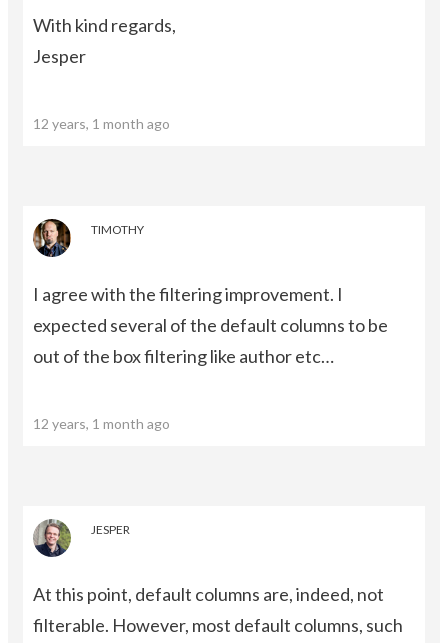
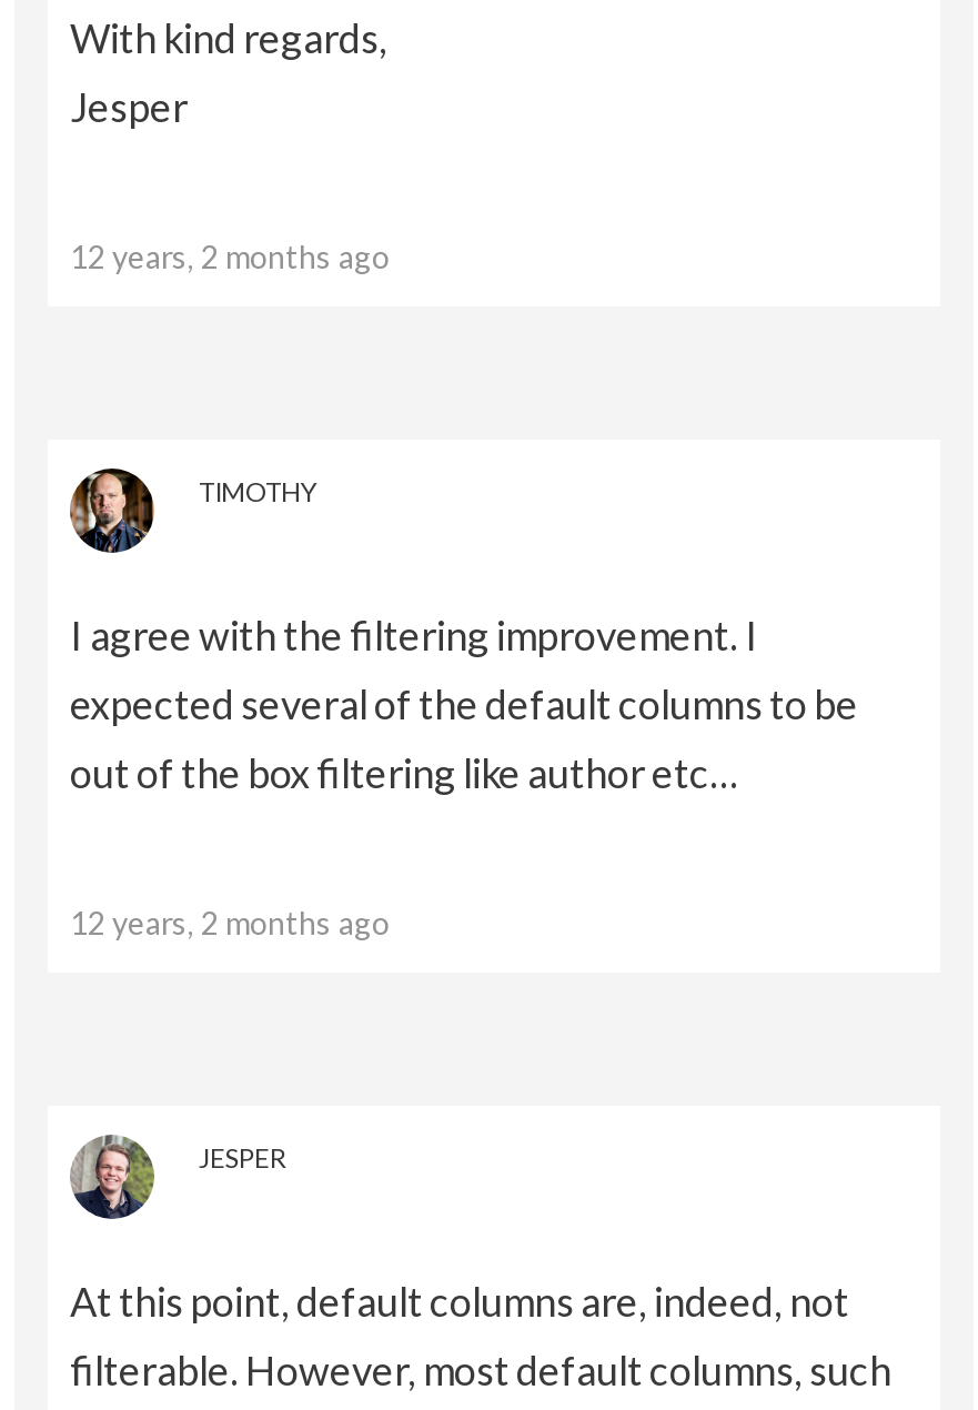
[33,115,170,132] 12 years, 1 month ago -> [70,238,390,276] 12 years, 2 months ago
[33,415,170,432] 12 years, 1 month ago -> [70,904,390,942] 12 years, 2 months ago

